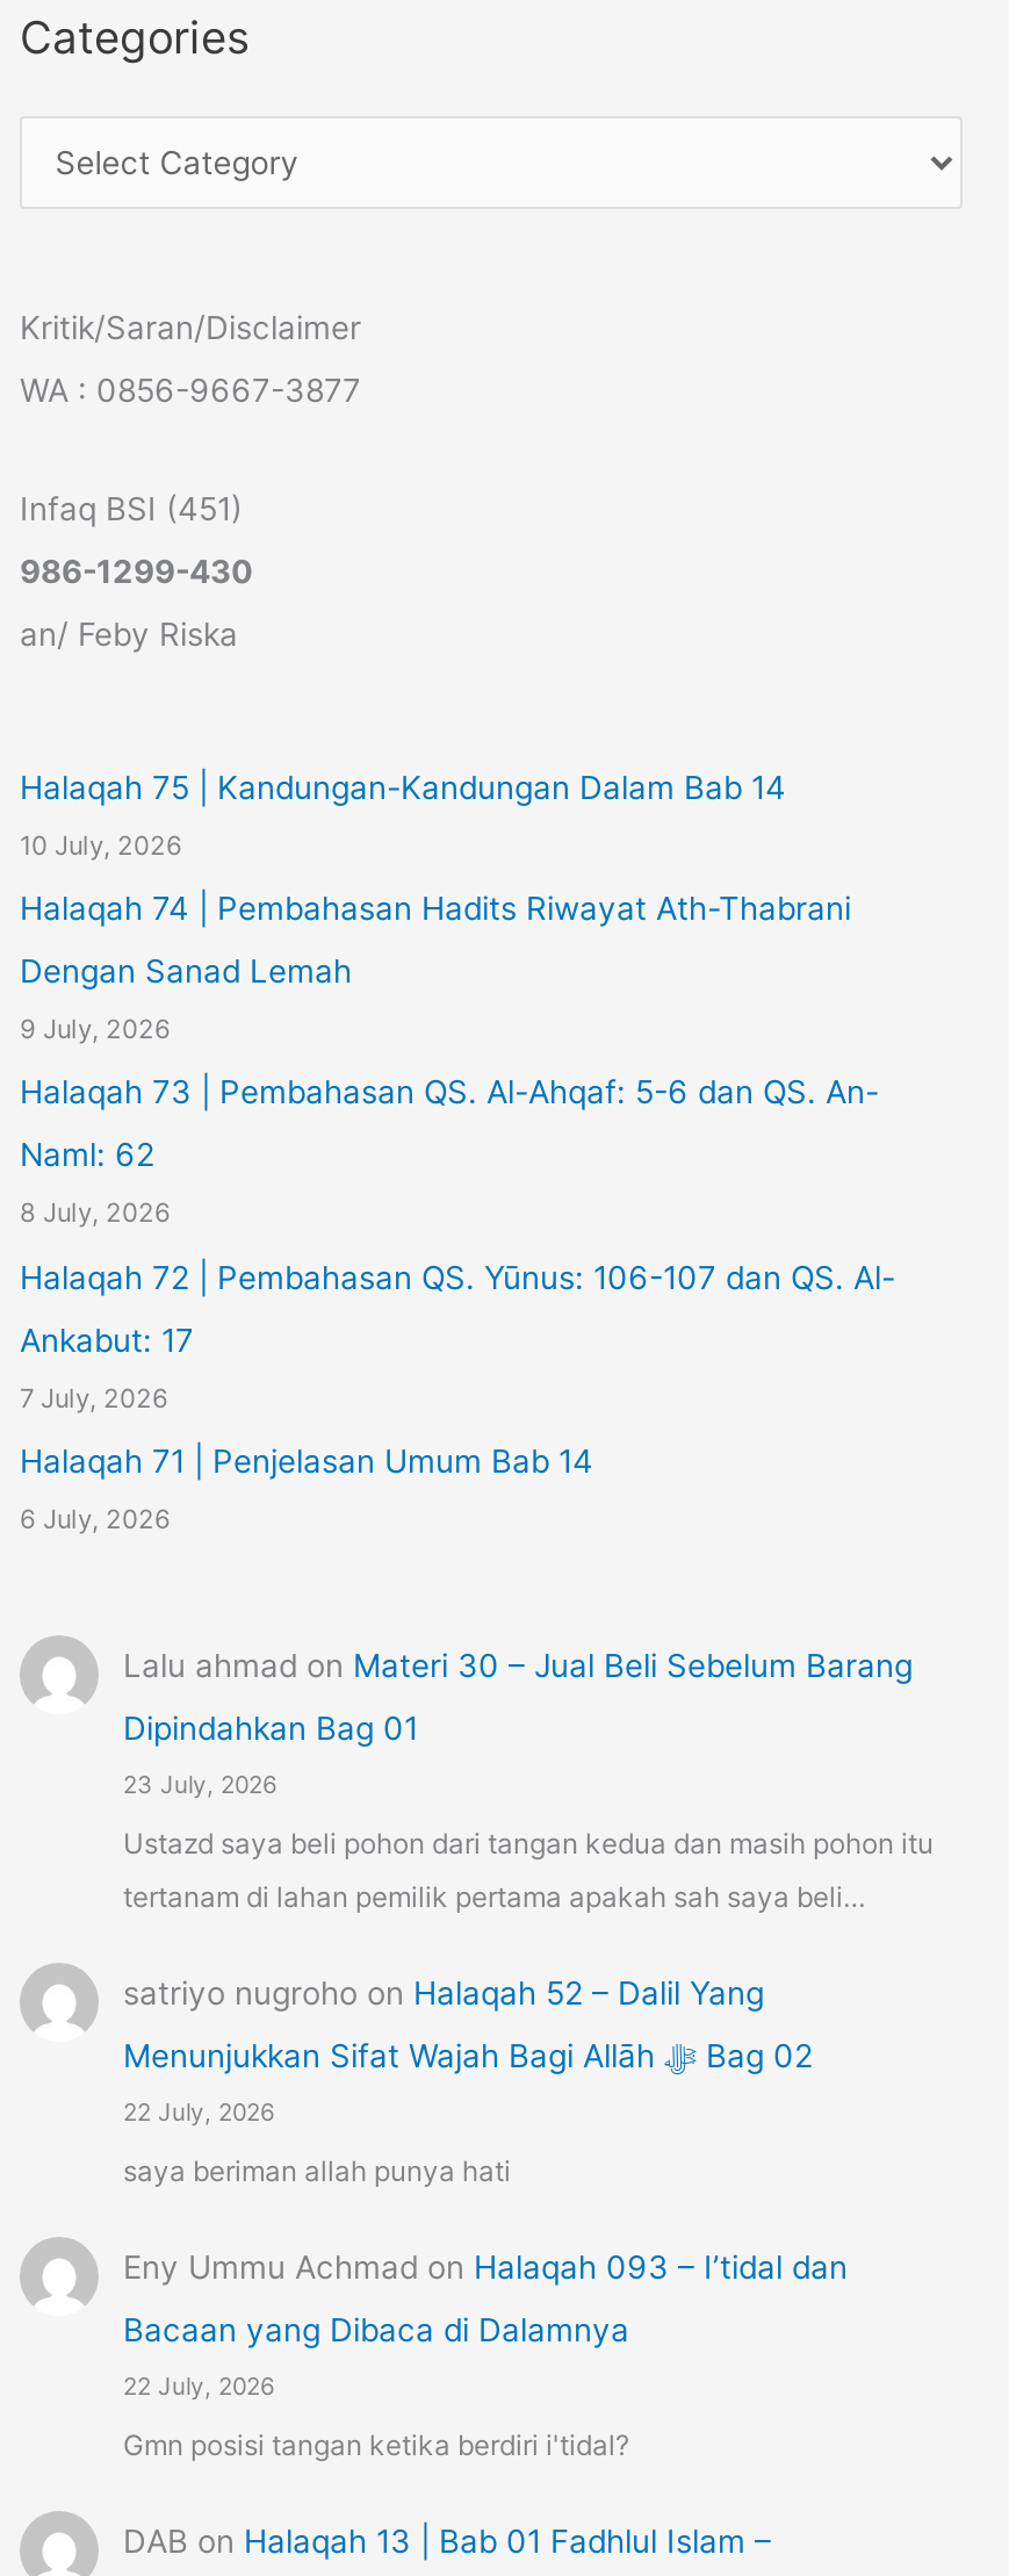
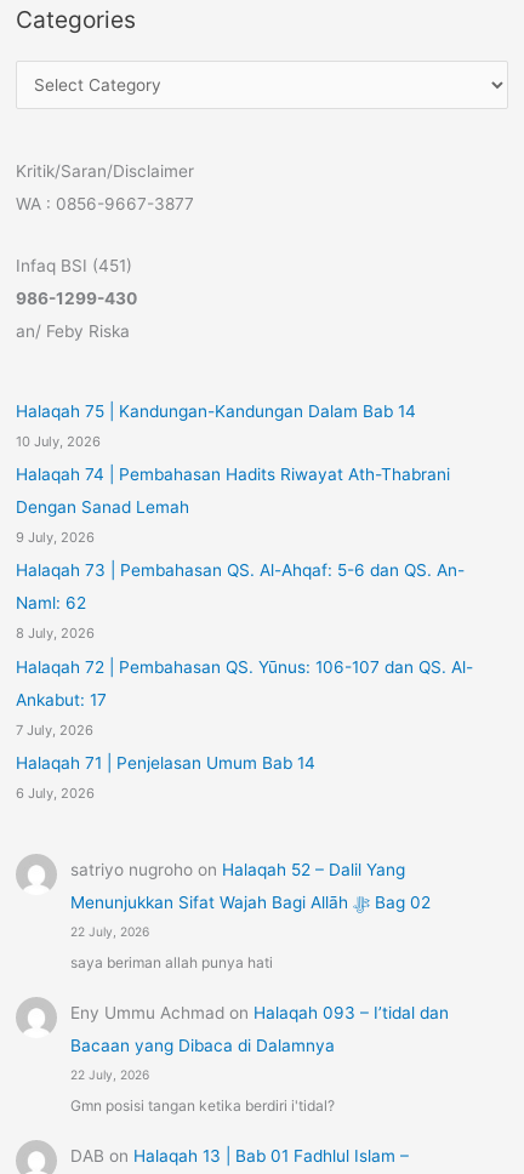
[123,1646,934,1914] Lalu ahmad on Materi 30 – Jual Beli Sebelum Barang | Dipindahkan Bag 01 | 23 July, 2026 | Ustazd saya beli pohon dari tangan kedua dan masih pohon itu | tertanam di lahan pemilik pertama apakah sah saya beli… -> none

